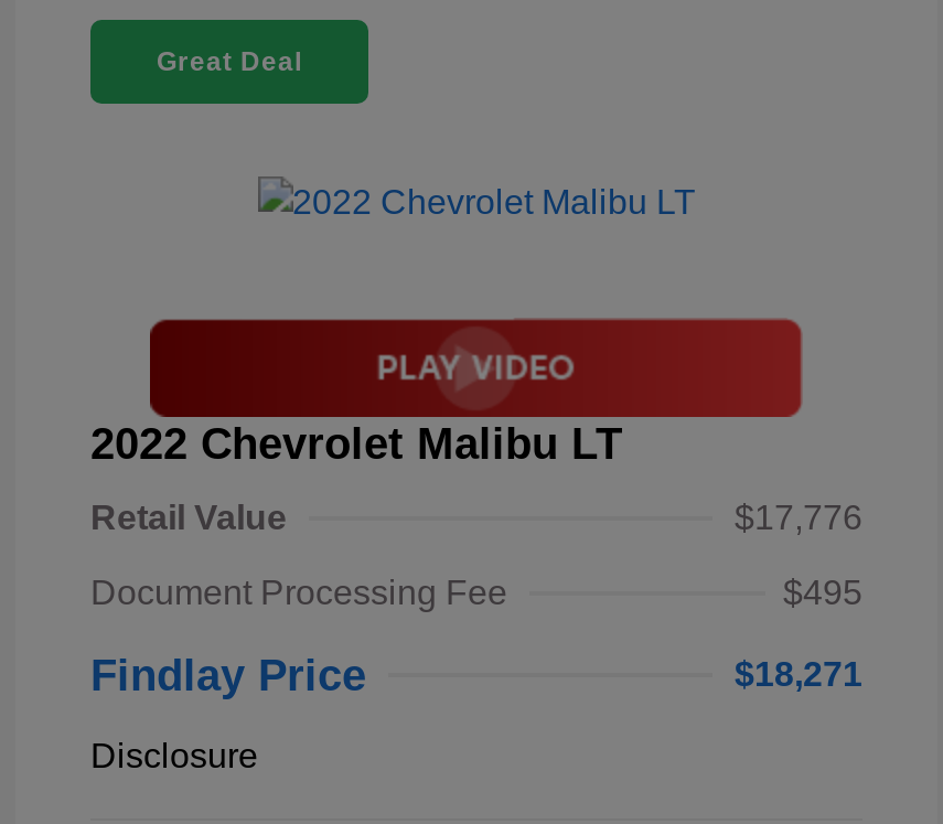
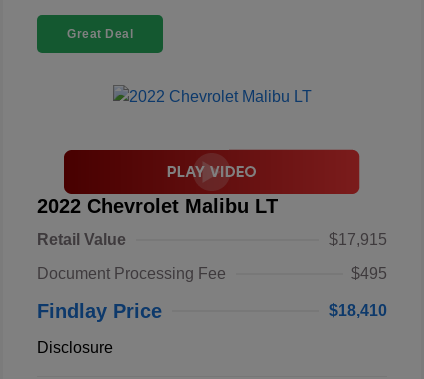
[735,497,862,535] $17,776 -> [329,231,387,248] $17,915
[735,654,862,691] $18,271 -> [329,302,387,319] $18,410

